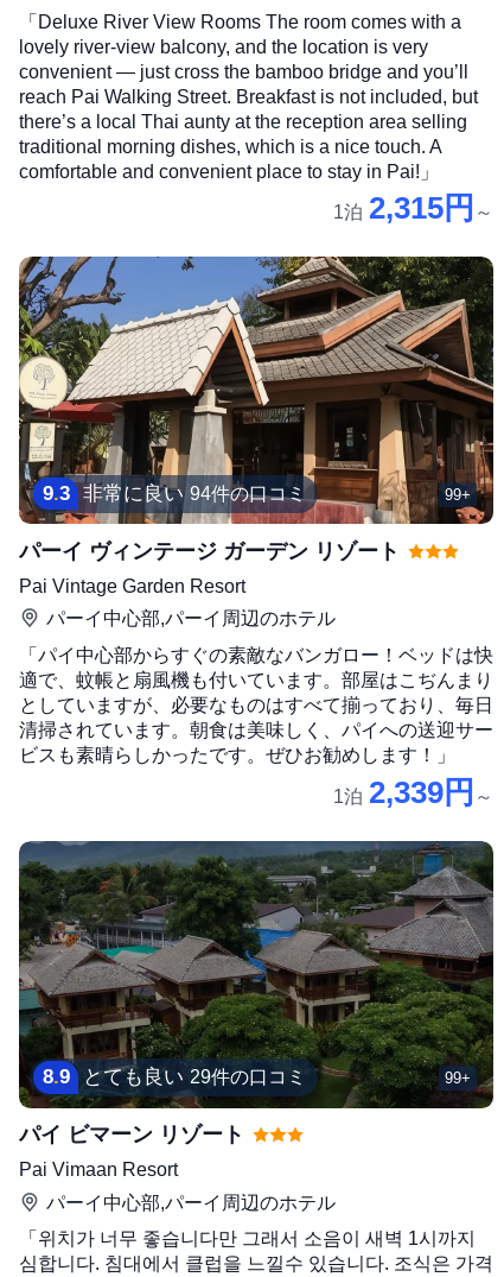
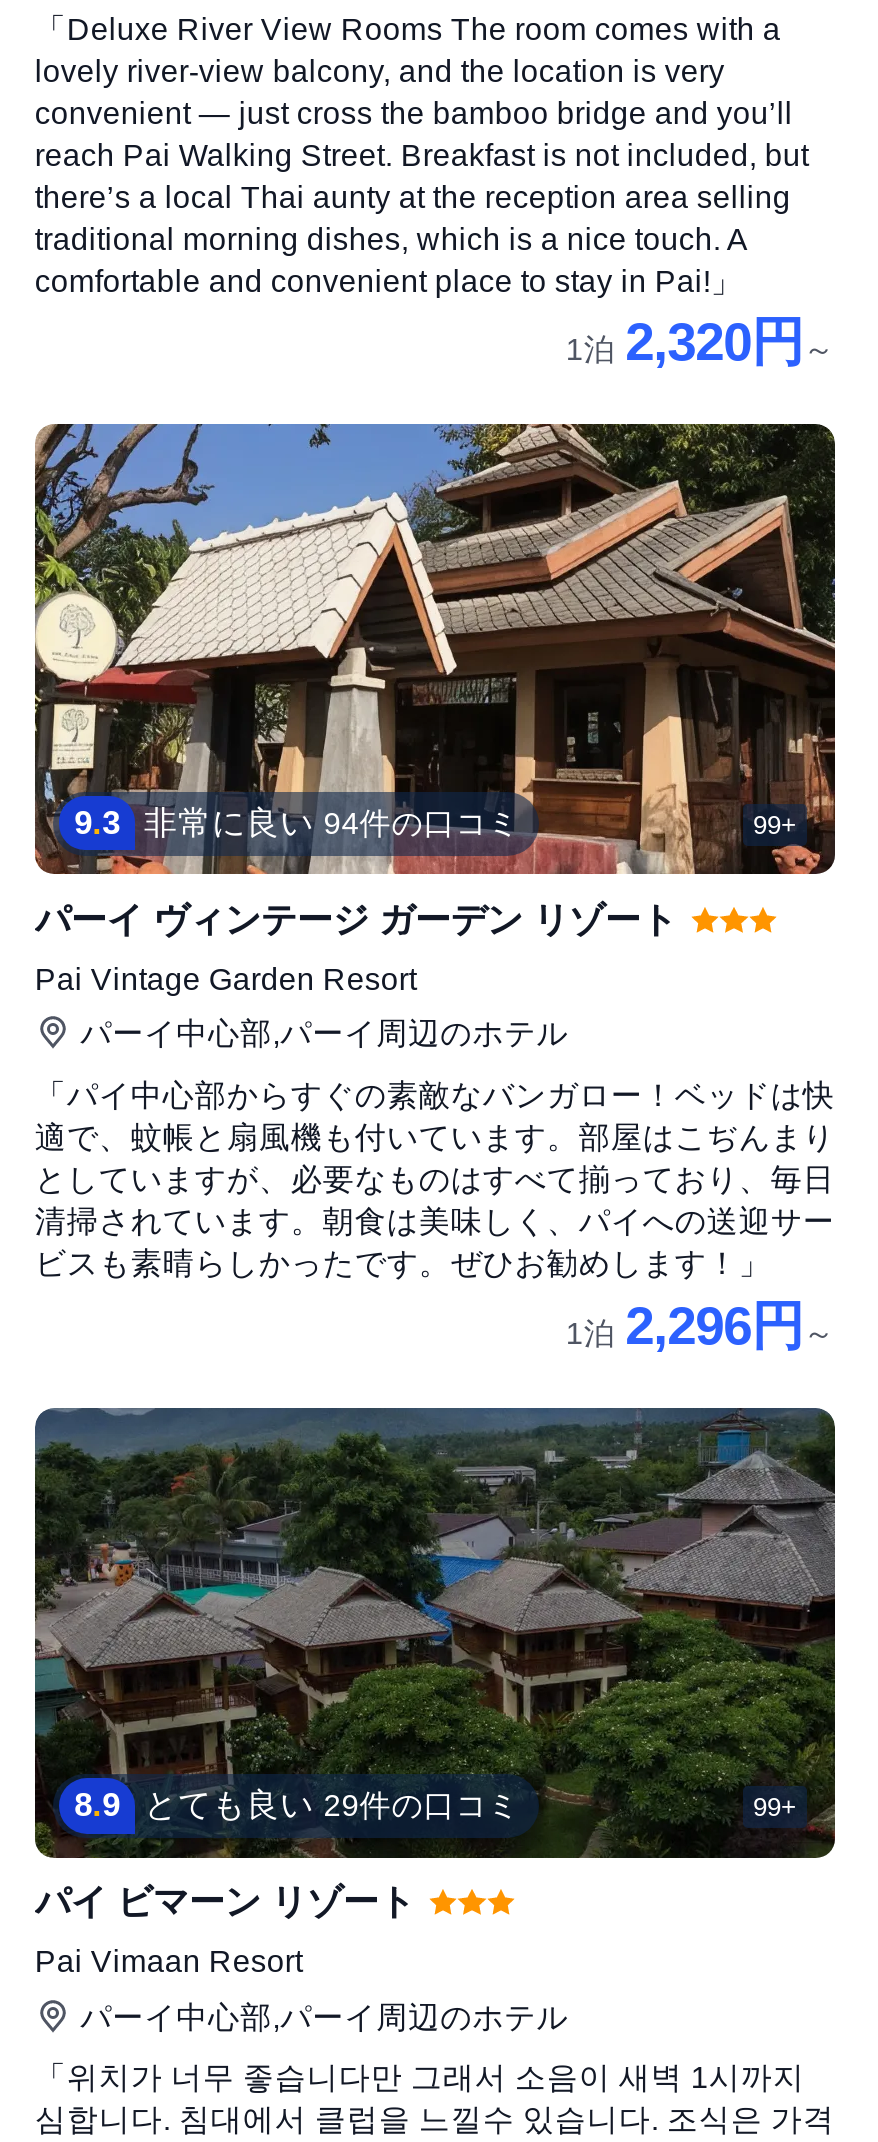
[334,190,493,226] 1泊 2,315円～ -> [566,313,835,373] 1泊 2,320円～
[334,774,493,810] 1泊 2,339円～ -> [566,1295,835,1355] 1泊 2,296円～

